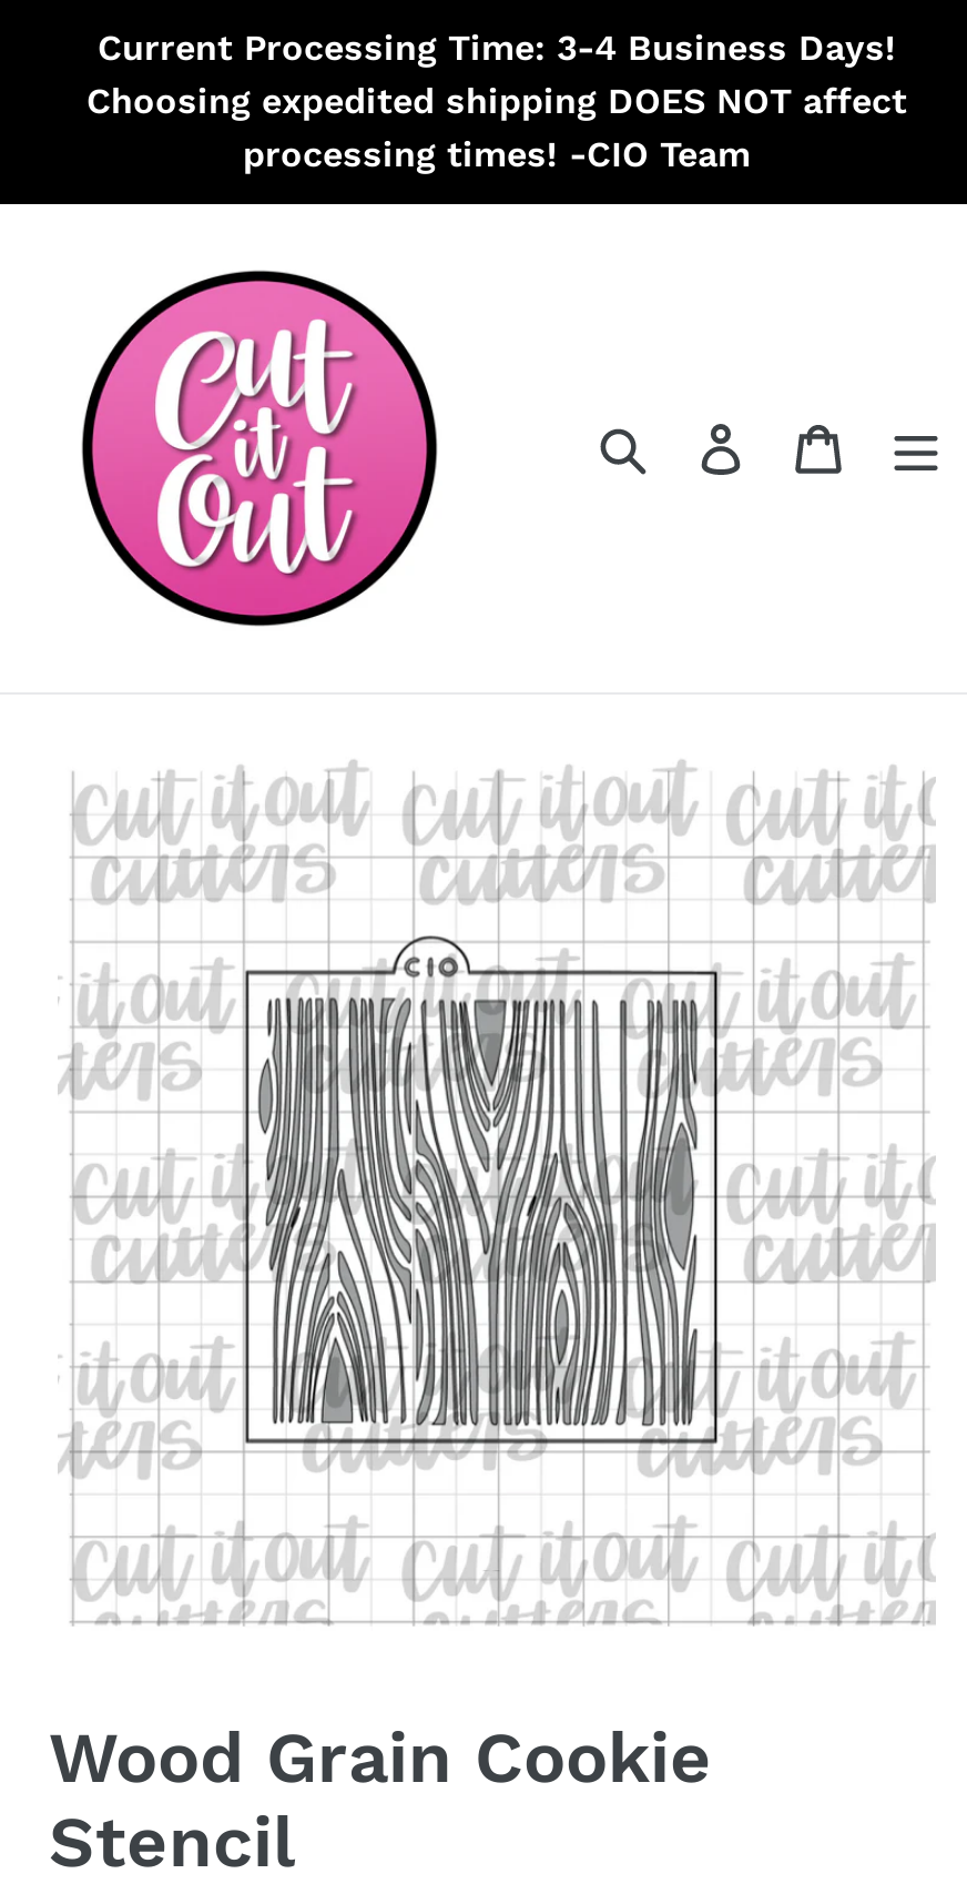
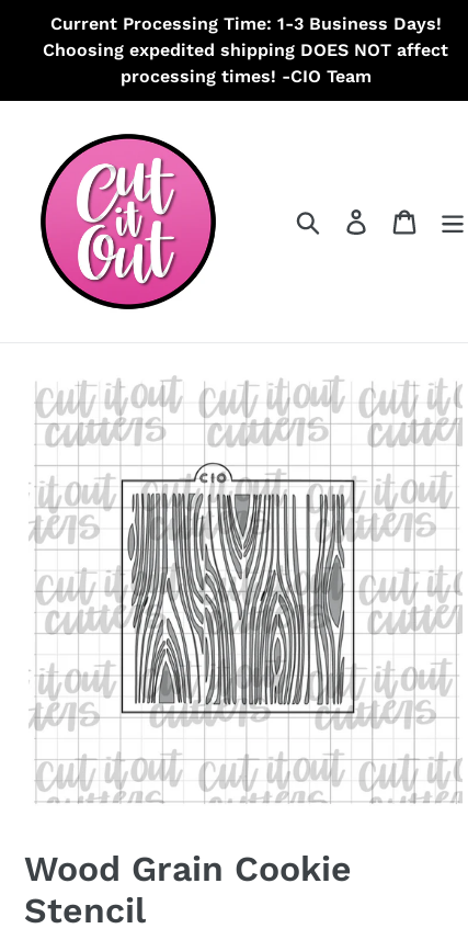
[98,27,896,69] Current Processing Time: 3-4 Business Days! -> [50,13,441,34] Current Processing Time: 1-3 Business Days!

